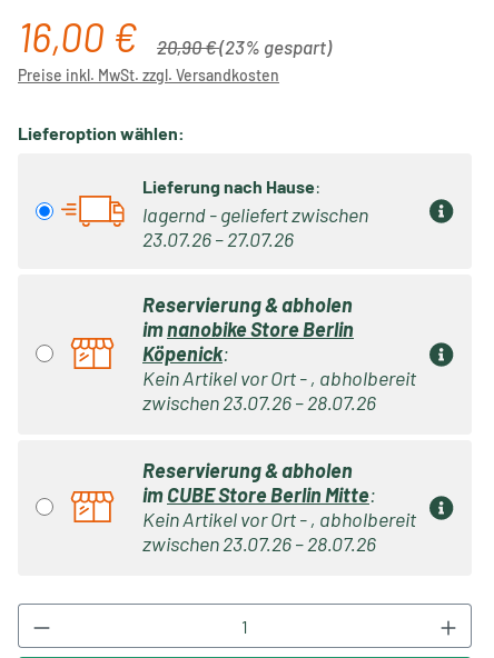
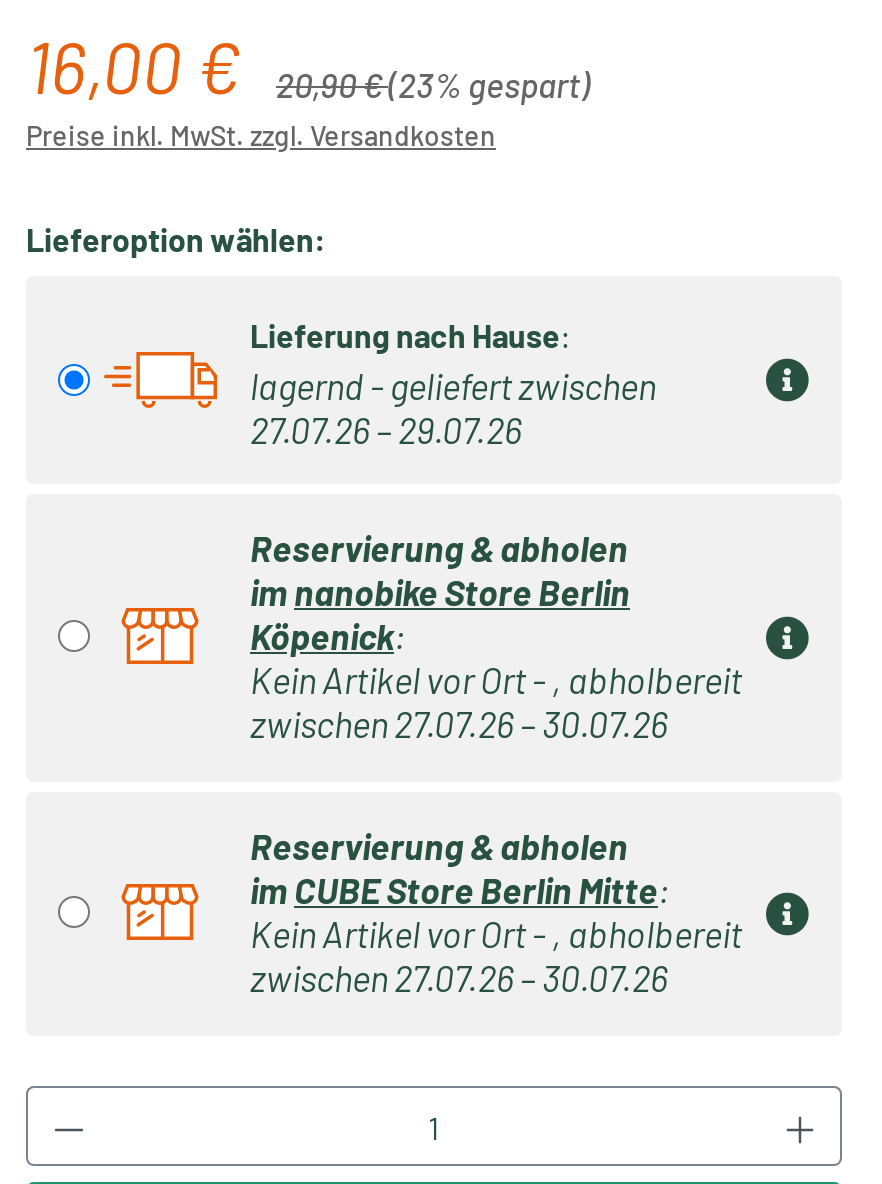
[142,227,294,251] 23.07.26 – 27.07.26 -> [250,408,522,452] 27.07.26 – 29.07.26
[142,390,376,415] zwischen 23.07.26 – 28.07.26 -> [250,702,668,746] zwischen 27.07.26 – 30.07.26
[142,531,376,556] zwischen 23.07.26 – 28.07.26 -> [250,956,668,1000] zwischen 27.07.26 – 30.07.26

